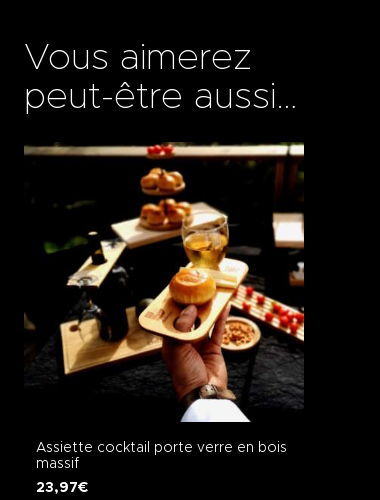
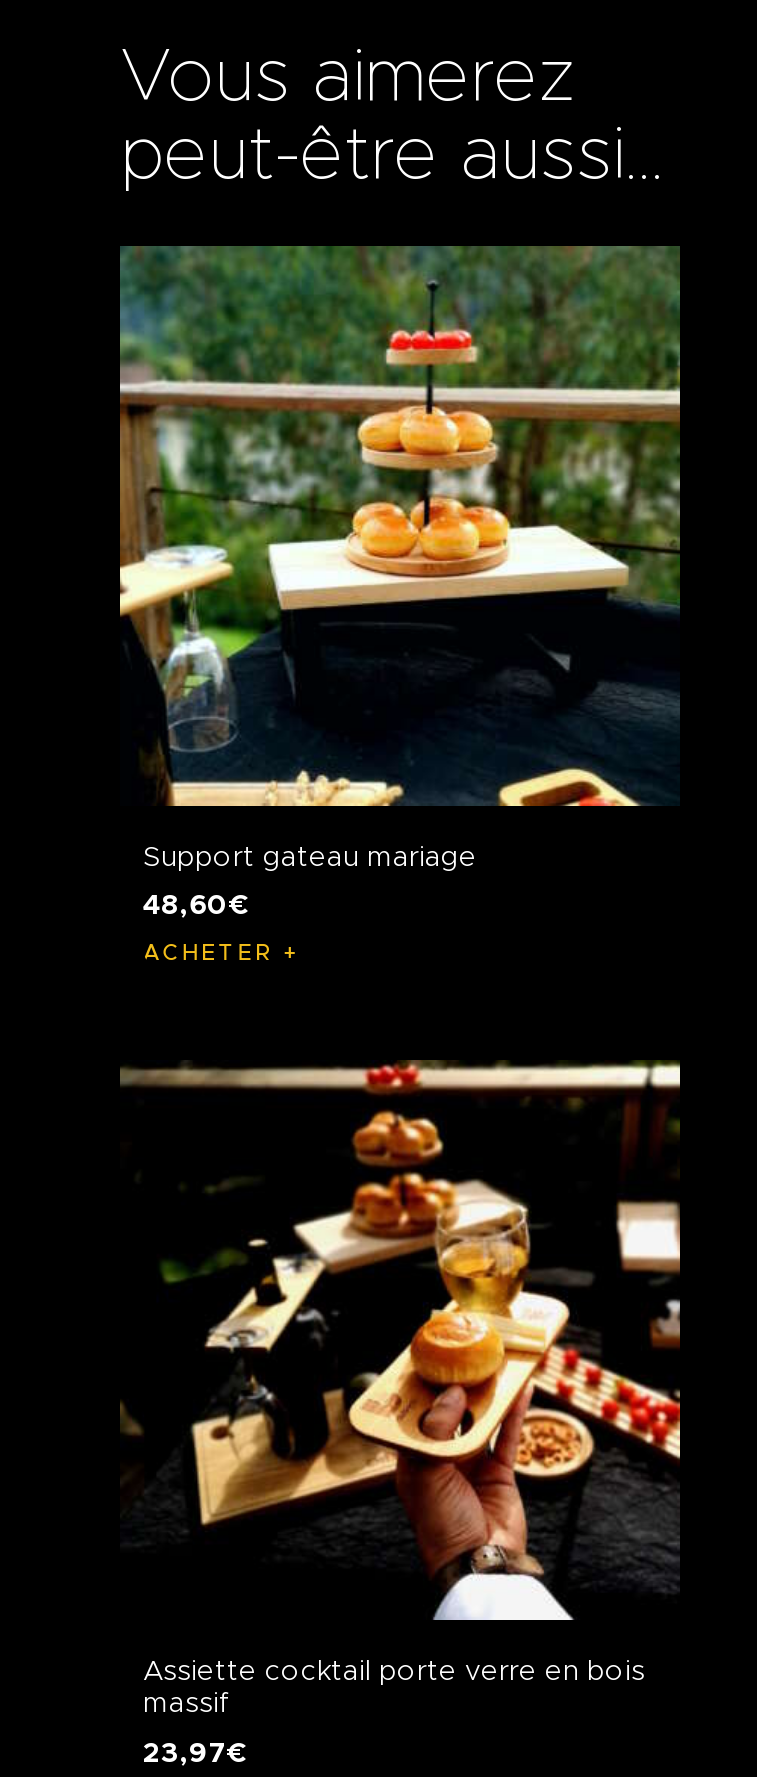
none -> [118,244,682,965] [image] | Support gateau mariage | 48,60€ | ACHETER

